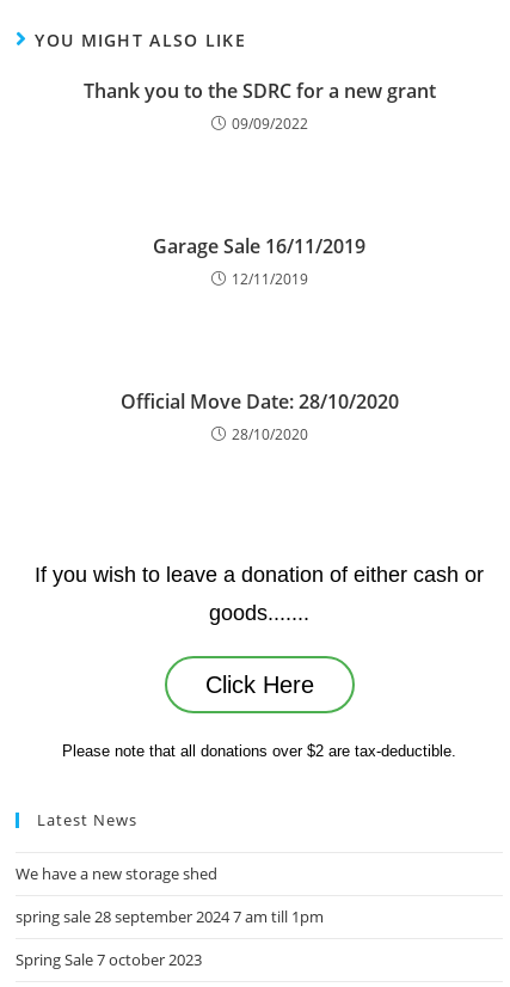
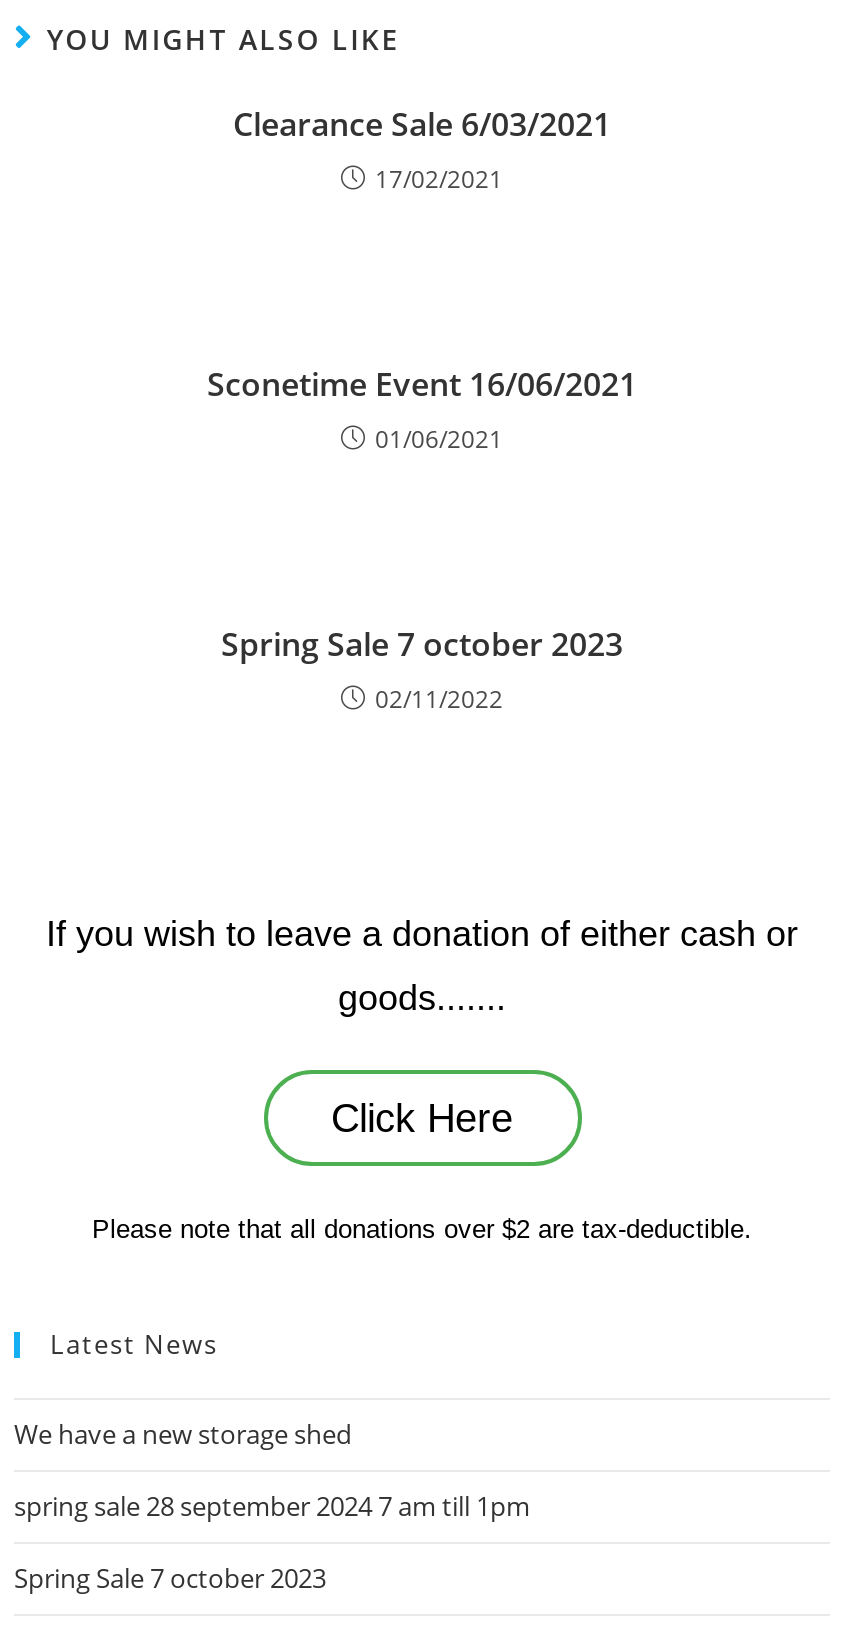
[83,78,435,134] Thank you to the SDRC for a new grant | 09/09/2022 -> [233,102,611,196] Clearance Sale 6/03/2021 | 17/02/2021
[153,233,365,289] Garage Sale 16/11/2019 | 12/11/2019 -> [207,362,637,456] Sconetime Event 16/06/2021 | 01/06/2021
[120,388,398,445] Official Move Date: 28/10/2020 | 28/10/2020 -> [221,622,623,716] Spring Sale 7 october 2023 | 02/11/2022

